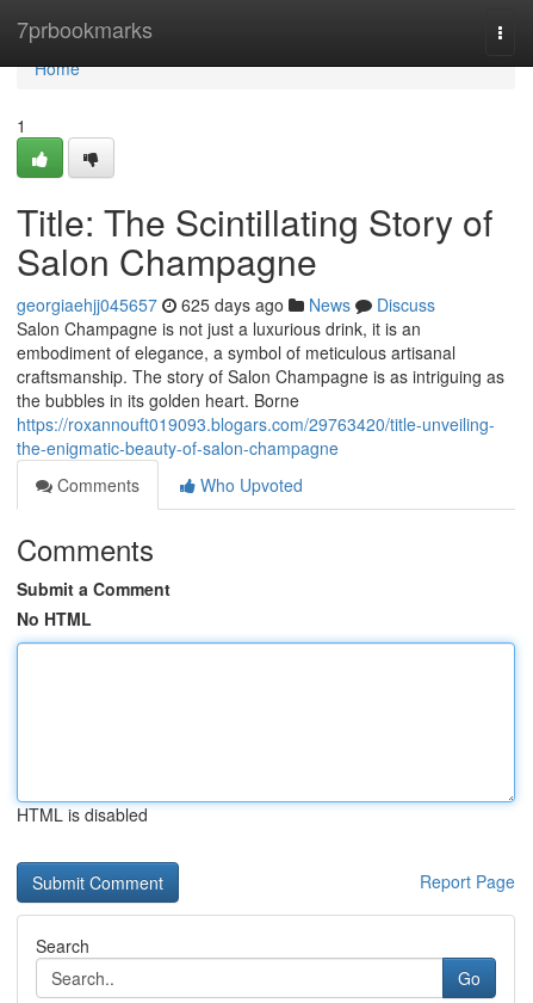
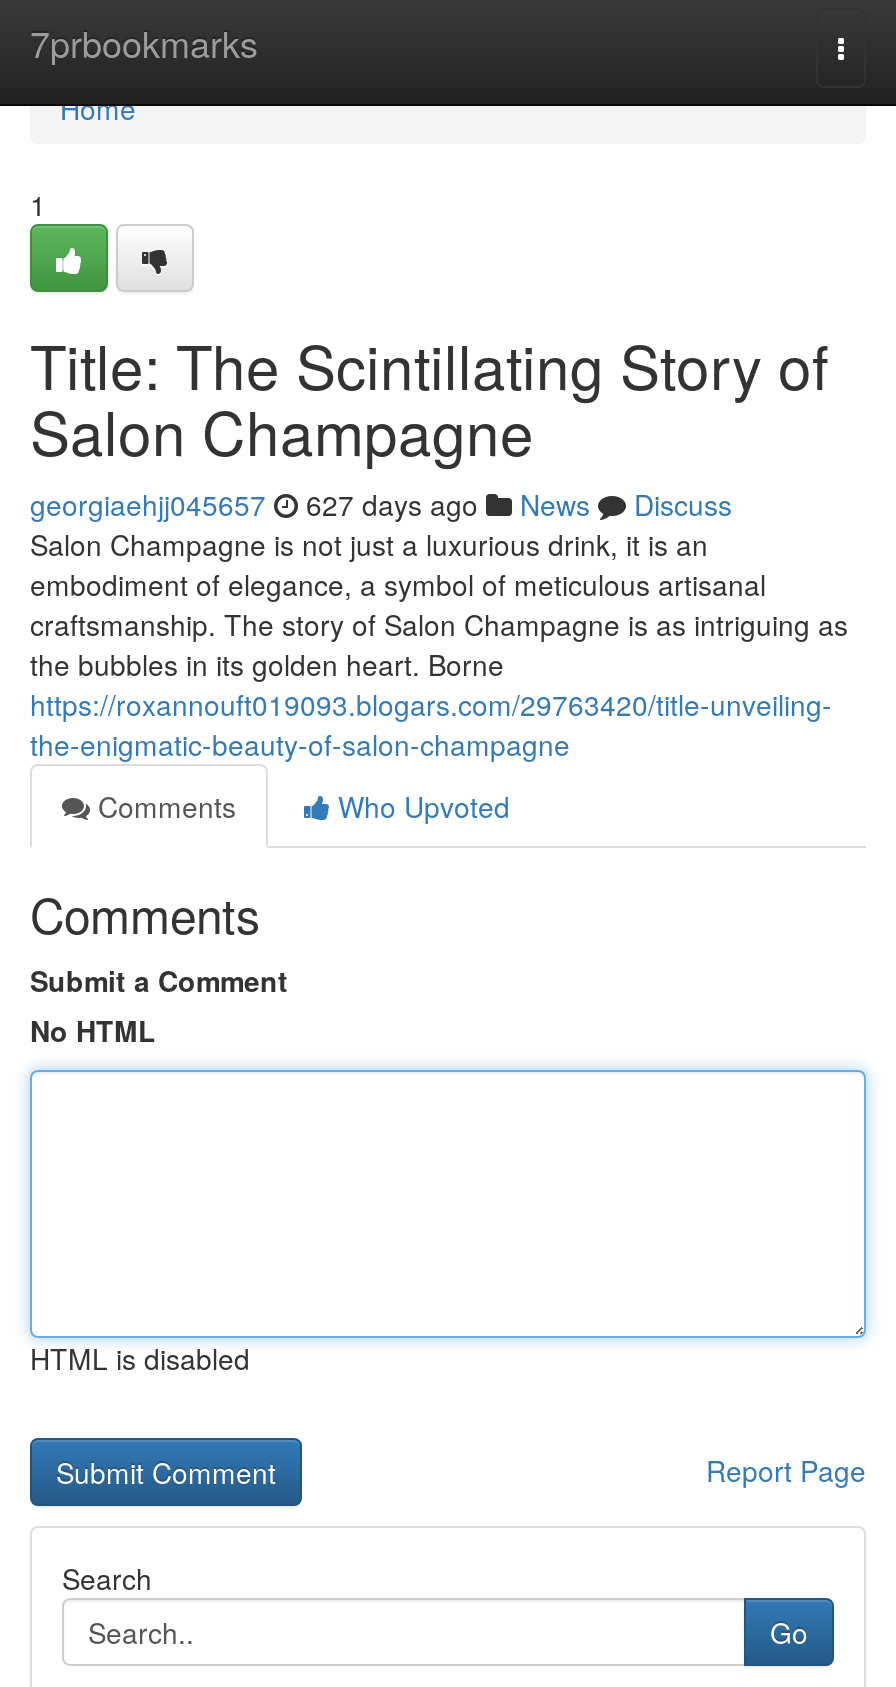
[17,293,435,316] georgiaehjj045657 625 days ago News Discuss -> [30,484,732,524] georgiaehjj045657 627 days ago News Discuss

